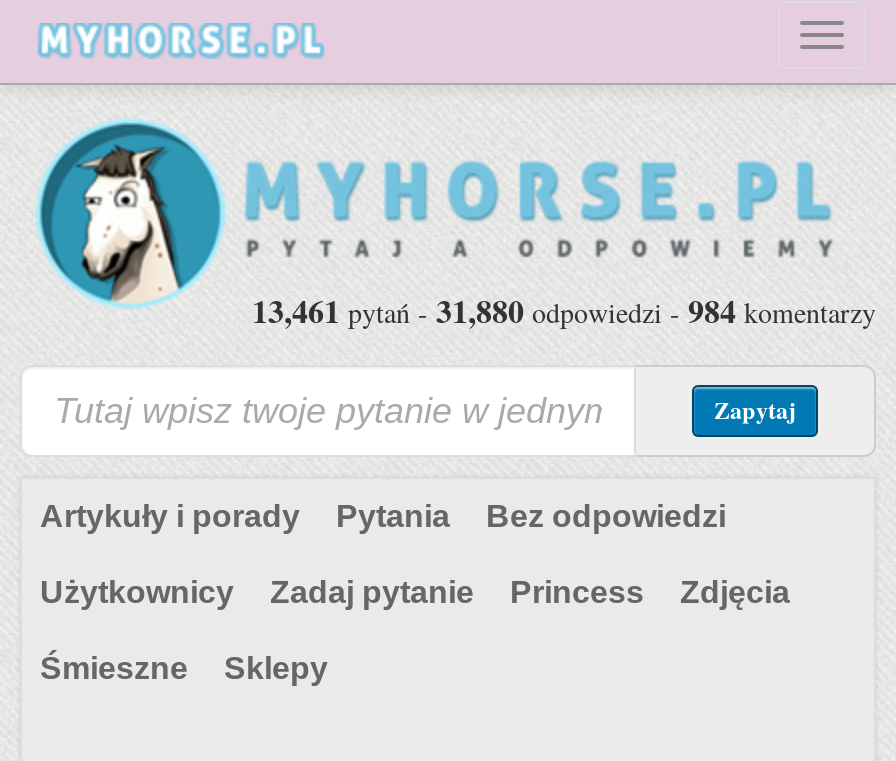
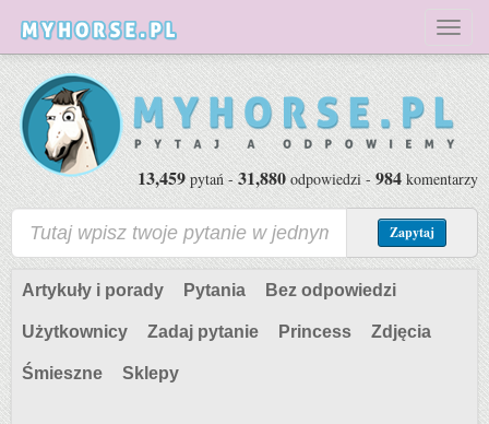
[252,287,876,333] 13,461 pytań - 31,880 odpowiedzi - 984 komentarzy -> [138,165,478,190] 13,459 pytań - 31,880 odpowiedzi - 984 komentarzy

